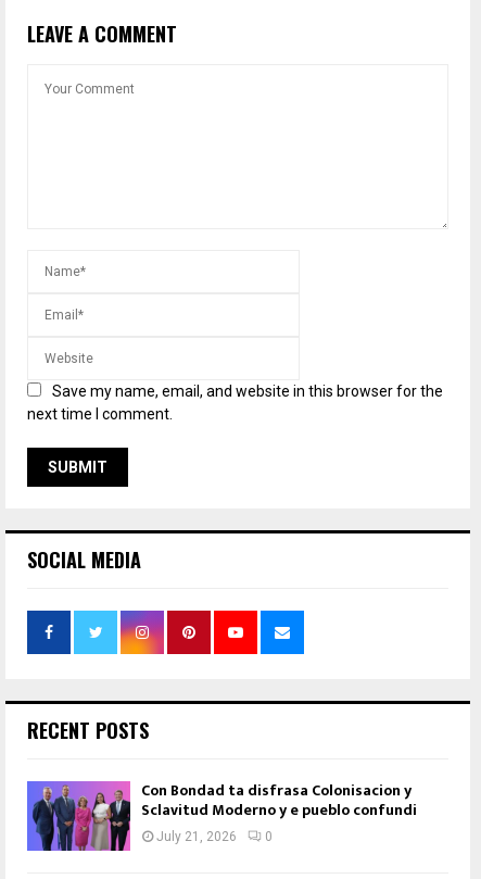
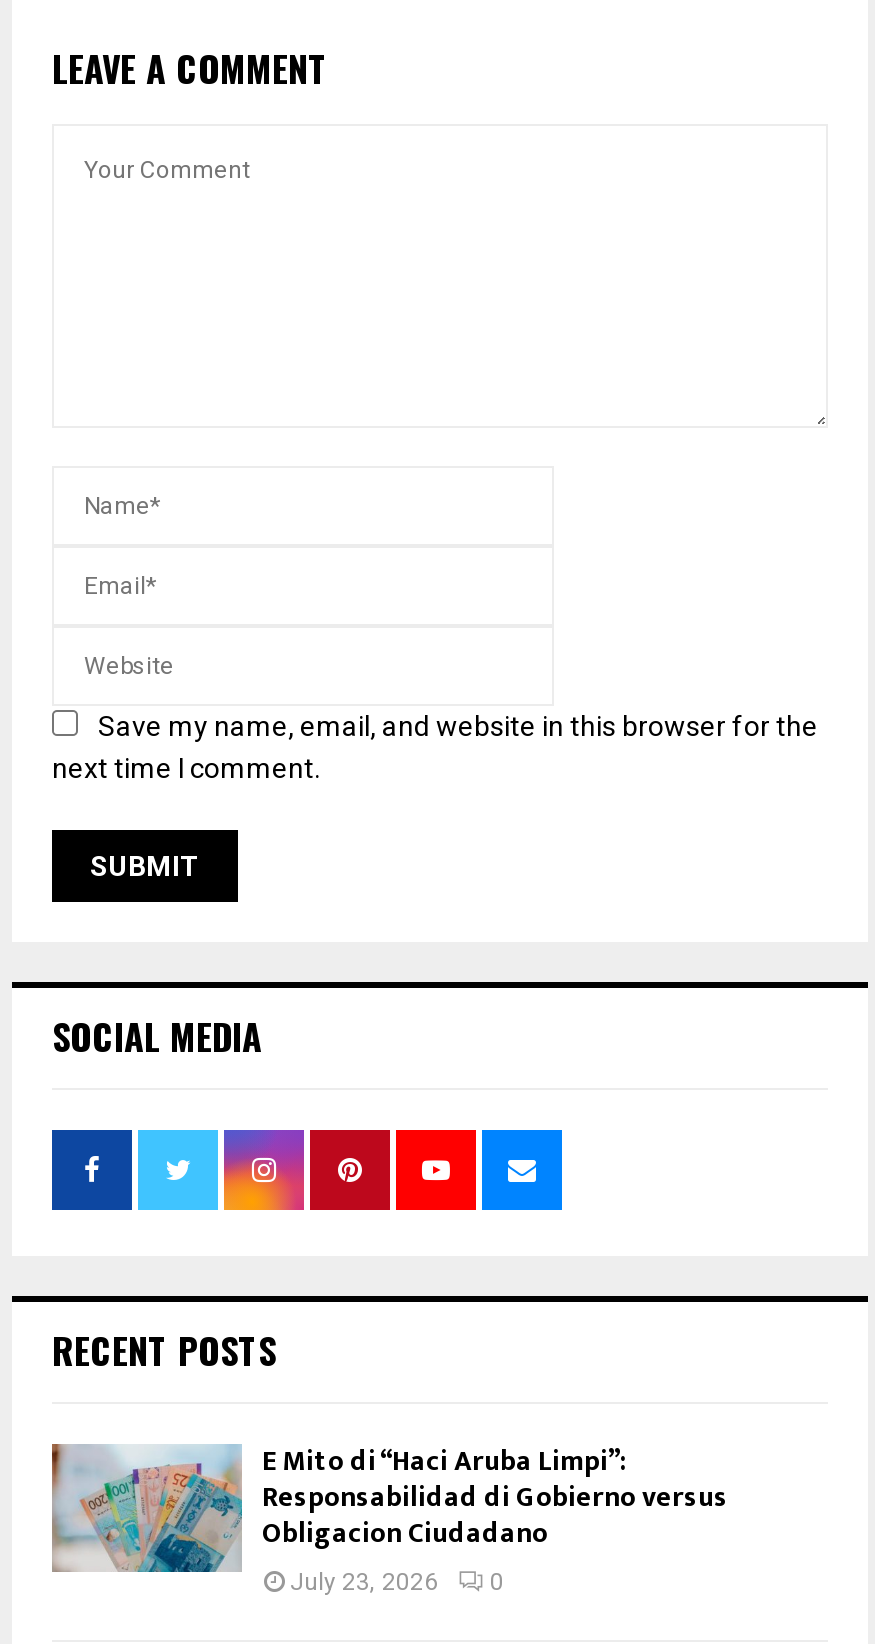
[26,778,417,852] [image] | Con Bondad ta disfrasa Colonisacion y | Sclavitud Moderno y e pueblo confundi | July 21, 2026 -> [50,1438,728,1608] [image] | E Mito di “Haci Aruba Limpi”: | Responsabilidad di Gobierno versus | Obligacion Ciudadano | July 23, 2026

